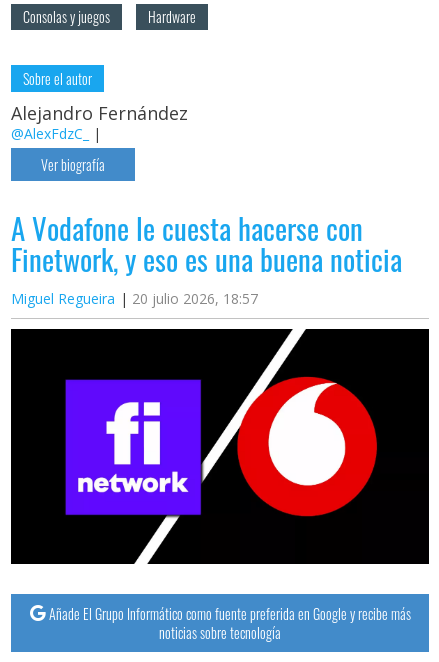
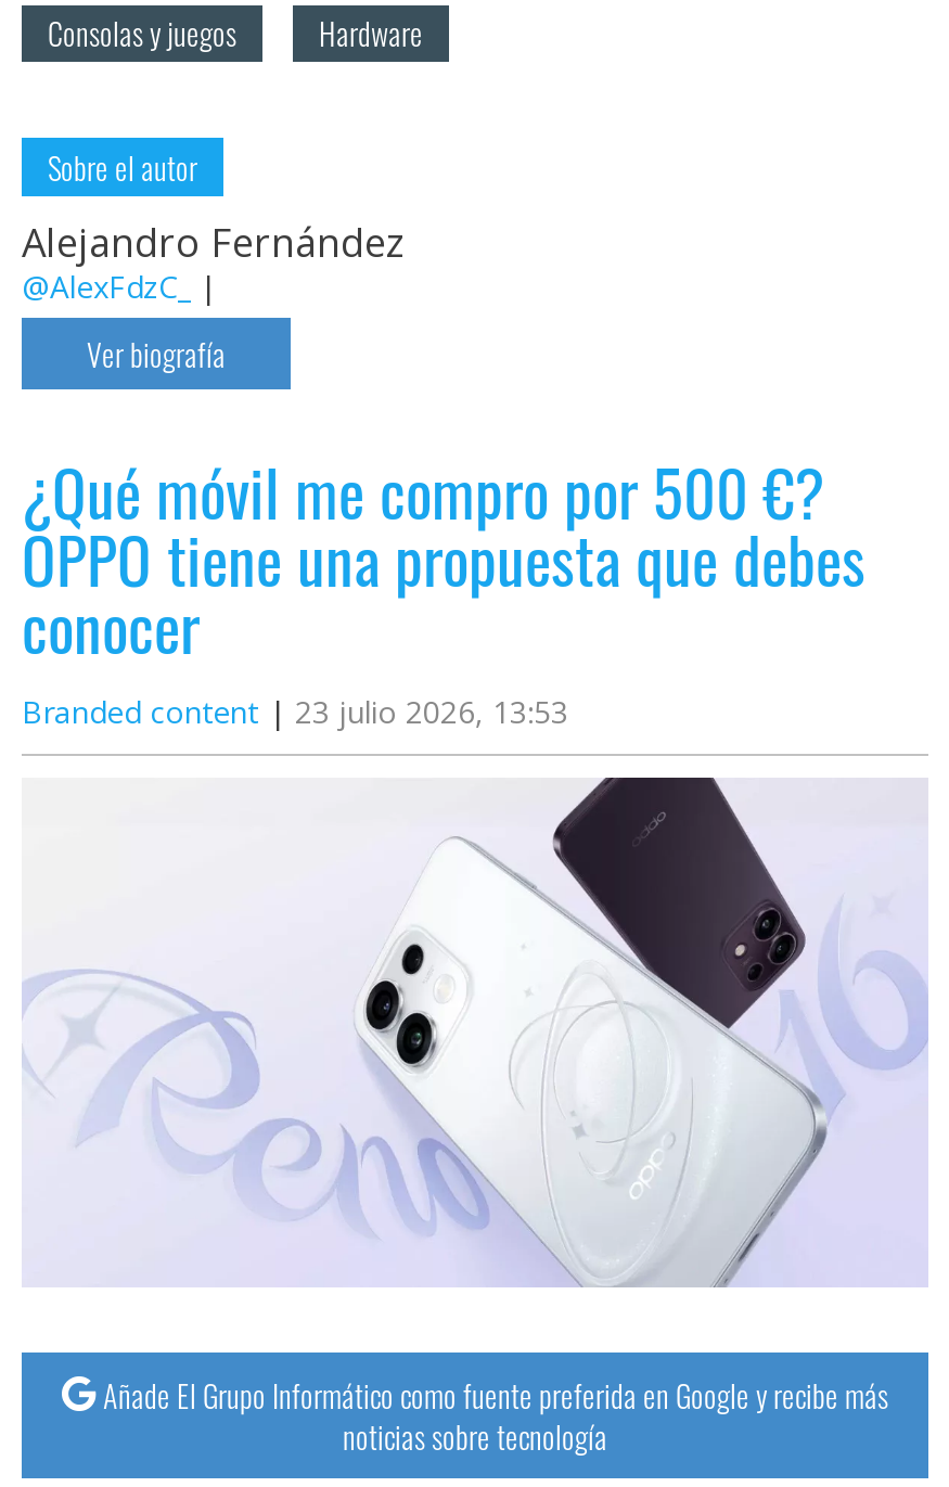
[11,206,402,308] A Vodafone le cuesta hacerse con | Finetwork, y eso es una buena noticia | Miguel Regueira | 20 julio 2026, 18:57 -> [22,444,865,732] ¿Qué móvil me compro por 500 €? | OPPO tiene una propuesta que debes | conocer | Branded content | 23 julio 2026, 13:53
[10,328,430,565] [image] -> [22,775,928,1287] [image]

